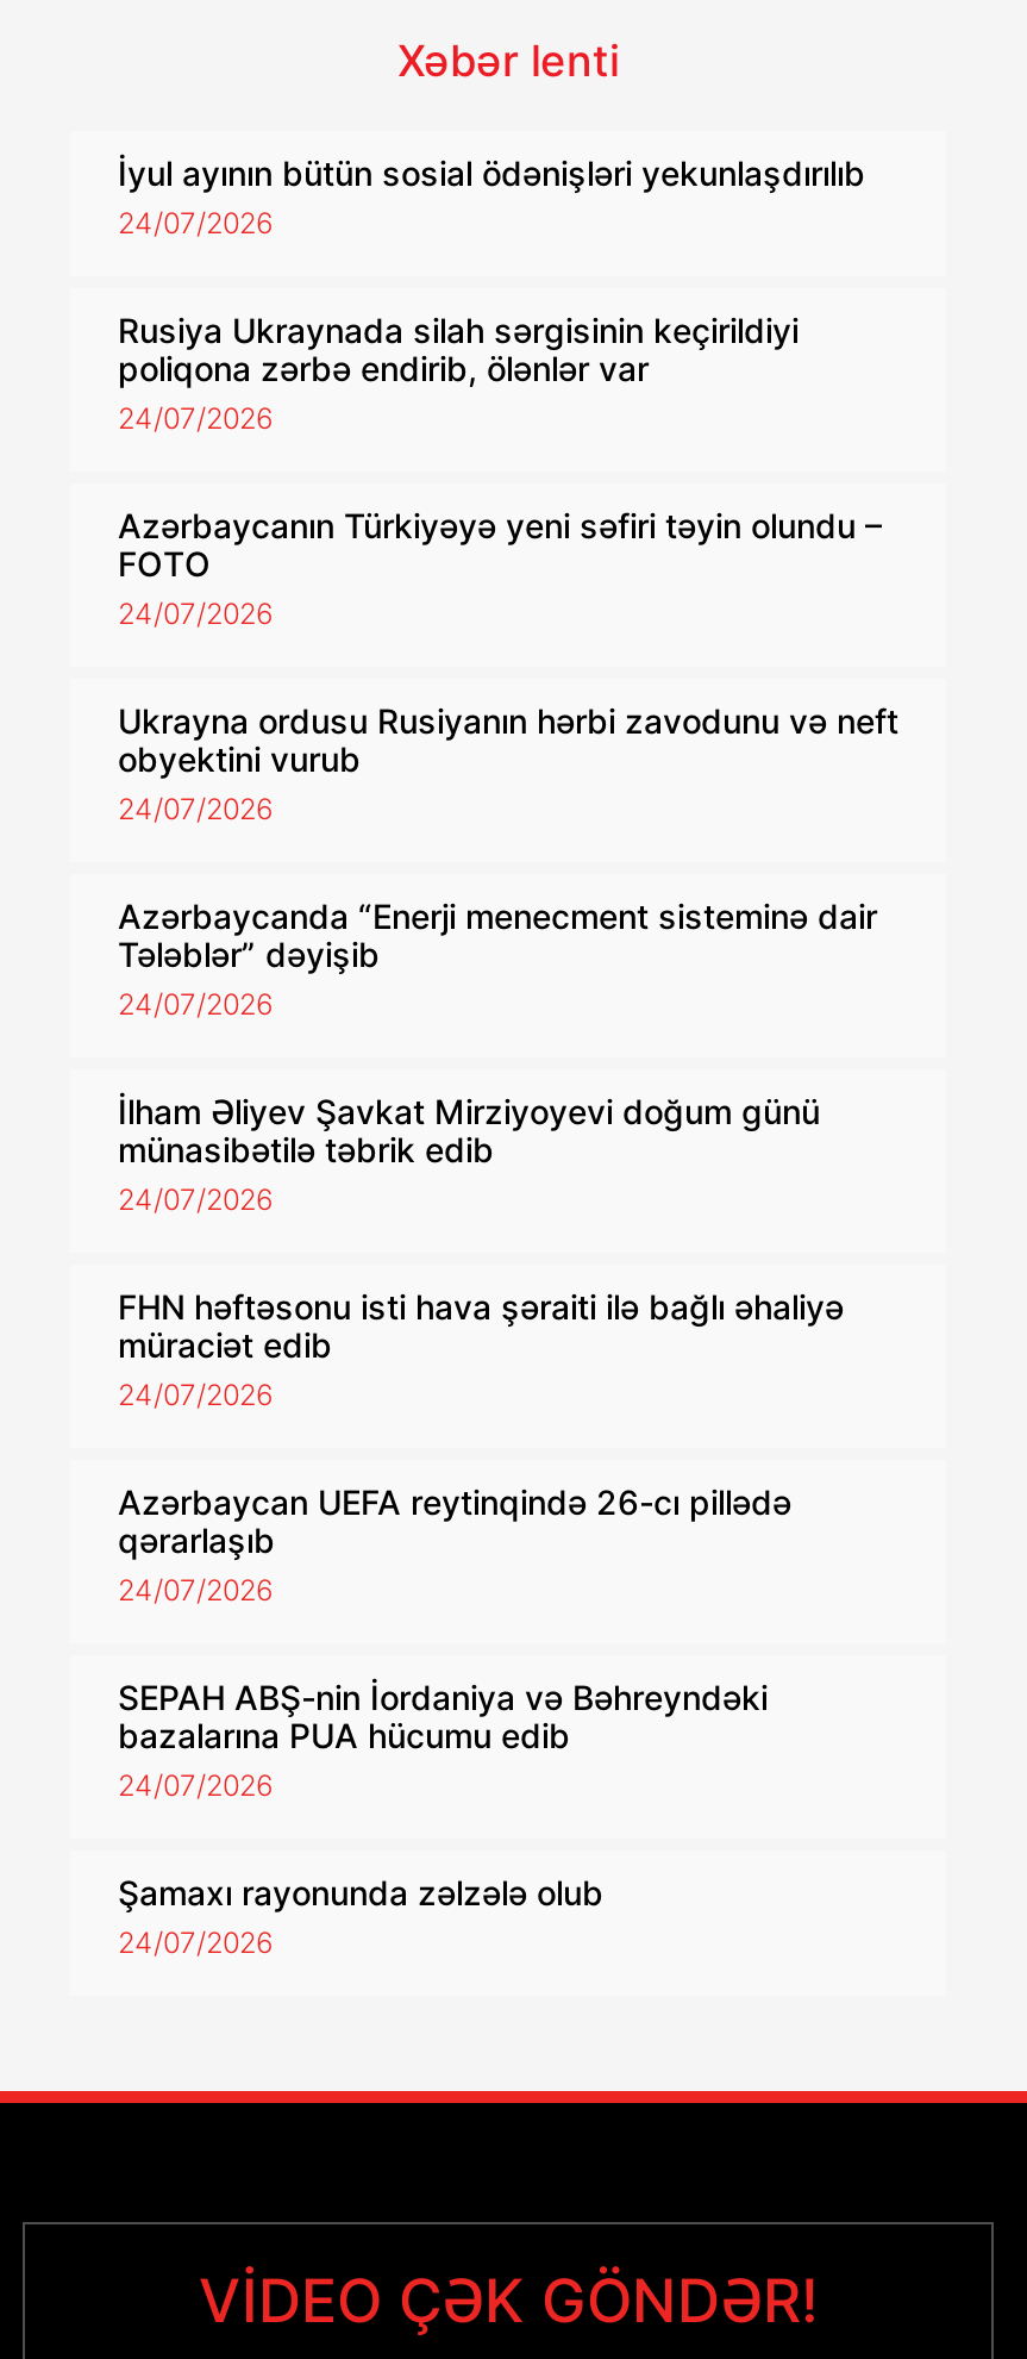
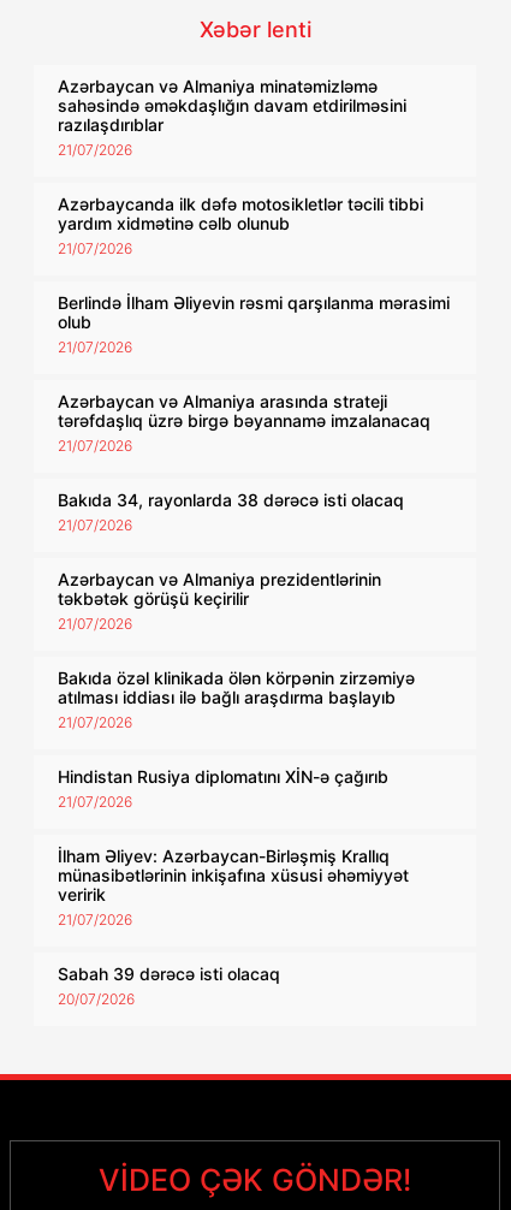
[118,153,865,241] İyul ayının bütün sosial ödənişləri yekunlaşdırılıb | 24/07/2026 -> [58,76,406,159] Azərbaycan və Almaniya minatəmizləmə | sahəsində əməkdaşlığın davam etdirilməsini | razılaşdırıblar | 21/07/2026
[118,310,799,436] Rusiya Ukraynada silah sərgisinin keçirildiyi | poliqona zərbə endirib, ölənlər var | 24/07/2026 -> [58,194,423,258] Azərbaycanda ilk dəfə motosikletlər təcili tibbi | yardım xidmətinə cəlb olunub | 21/07/2026
[118,505,882,631] Azərbaycanın Türkiyəyə yeni səfiri təyin olundu – | FOTO | 24/07/2026 -> [58,292,450,356] Berlində İlham Əliyevin rəsmi qarşılanma mərasimi | olub | 21/07/2026
[118,700,898,827] Ukrayna ordusu Rusiyanın hərbi zavodunu və neft | obyektini vurub | 24/07/2026 -> [58,391,430,455] Azərbaycan və Almaniya arasında strateji | tərəfdaşlıq üzrə birgə bəyannamə imzalanacaq | 21/07/2026
[118,896,877,1022] Azərbaycanda “Enerji menecment sisteminə dair | Tələblər” dəyişib | 24/07/2026 -> [58,490,404,534] Bakıda 34, rayonlarda 38 dərəcə isti olacaq | 21/07/2026
[118,1091,820,1217] İlham Əliyev Şavkat Mirziyoyevi doğum günü | münasibətilə təbrik edib | 24/07/2026 -> [58,569,381,633] Azərbaycan və Almaniya prezidentlərinin | təkbətək görüşü keçirilir | 21/07/2026
[118,1286,844,1413] FHN həftəsonu isti hava şəraiti ilə bağlı əhaliyə | müraciət edib | 24/07/2026 -> [58,668,415,731] Bakıda özəl klinikada ölən körpənin zirzəmiyə | atılması iddiası ilə bağlı araşdırma başlayıb | 21/07/2026
[118,1482,791,1608] Azərbaycan UEFA reytinqində 26-cı pillədə | qərarlaşıb | 24/07/2026 -> [58,766,388,811] Hindistan Rusiya diplomatını XİN-ə çağırıb | 21/07/2026
[118,1677,768,1803] SEPAH ABŞ-nin İordaniya və Bəhreyndəki | bazalarına PUA hücumu edib | 24/07/2026 -> [58,846,409,929] İlham Əliyev: Azərbaycan-Birləşmiş Krallıq | münasibətlərinin inkişafına xüsusi əhəmiyyət | veririk | 21/07/2026
[118,1872,603,1960] Şamaxı rayonunda zəlzələ olub | 24/07/2026 -> [58,964,280,1008] Sabah 39 dərəcə isti olacaq | 20/07/2026

